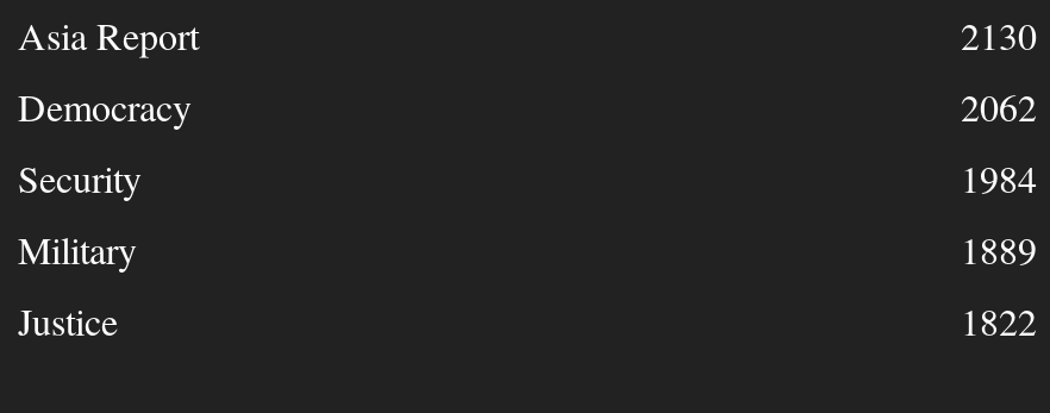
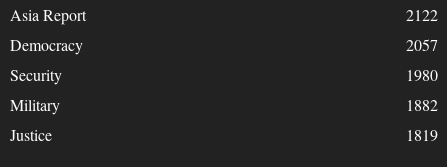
[961,10,1037,60] 2130 -> [406,4,438,25] 2122
[961,82,1037,132] 2062 -> [406,34,438,55] 2057
[961,153,1037,203] 1984 -> [406,64,438,85] 1980
[961,224,1037,274] 1889 -> [406,94,438,115] 1882
[961,296,1037,346] 1822 -> [406,124,438,145] 1819

